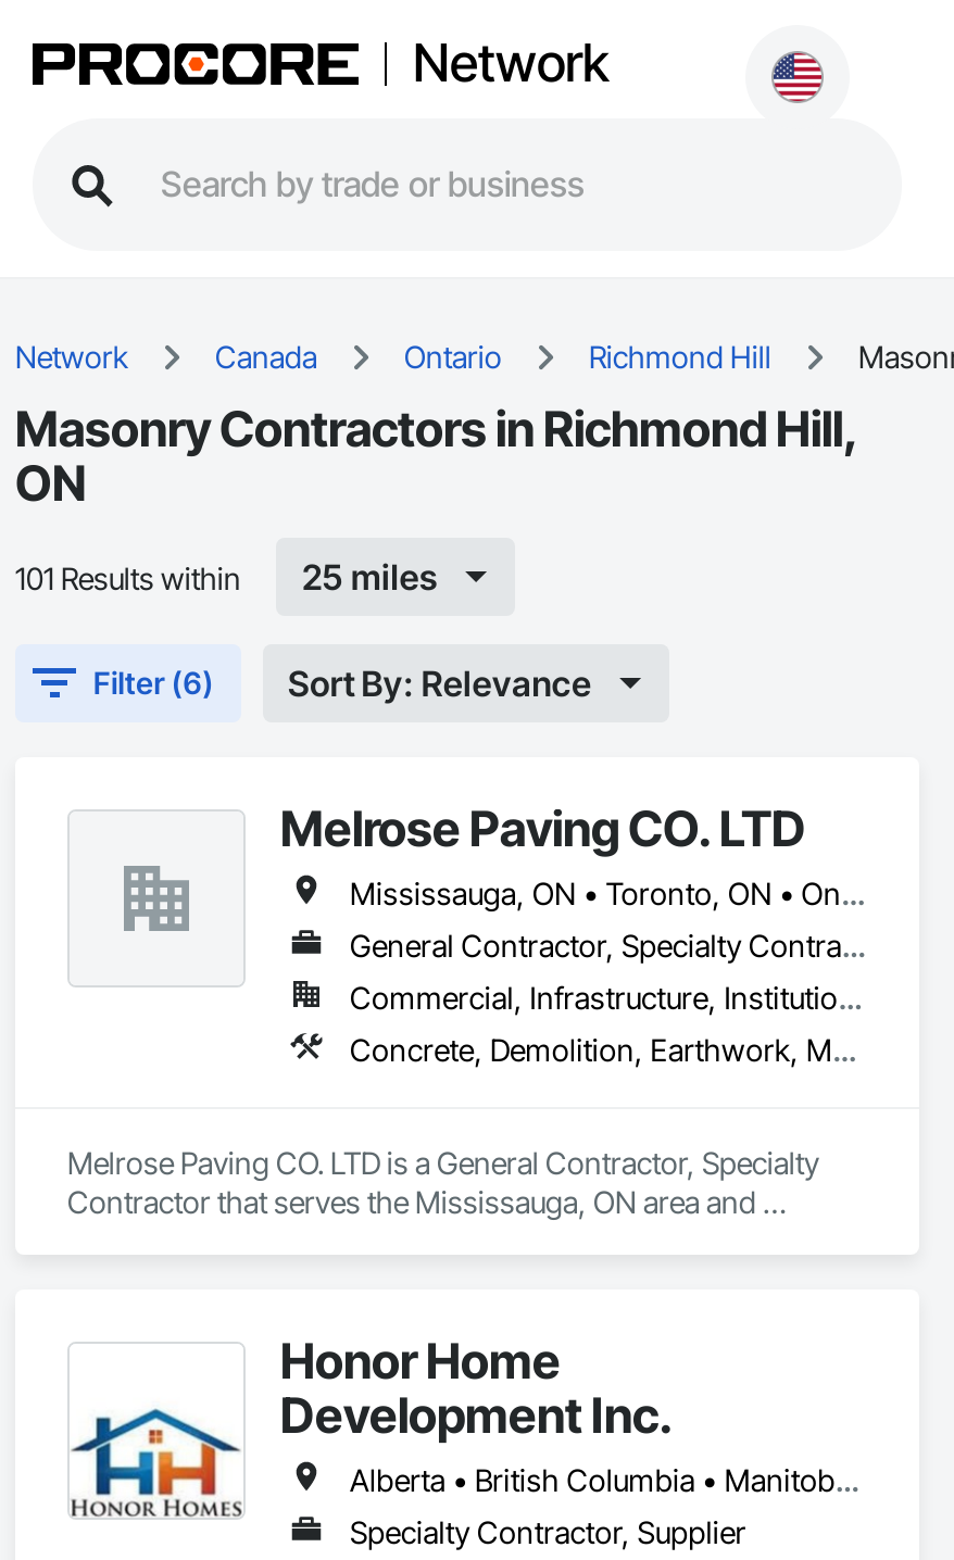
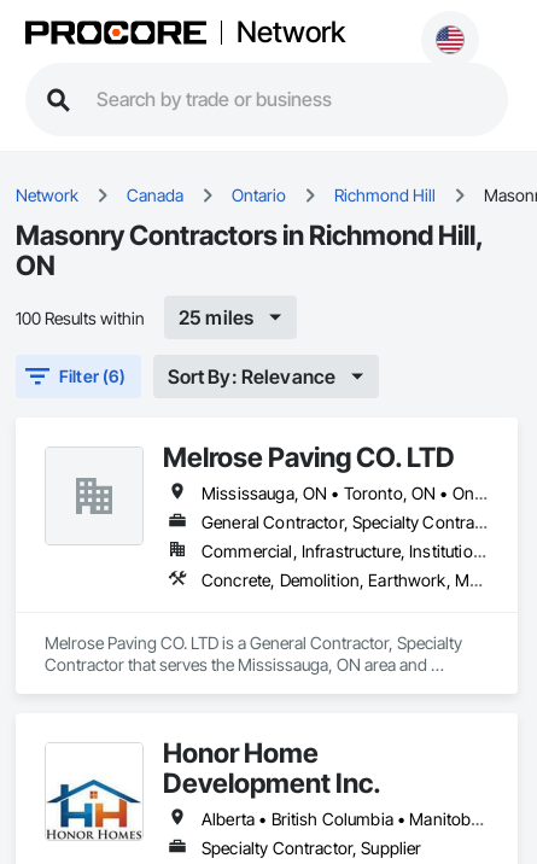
[15,558,241,595] 101 Results within -> [16,307,145,328] 100 Results within

